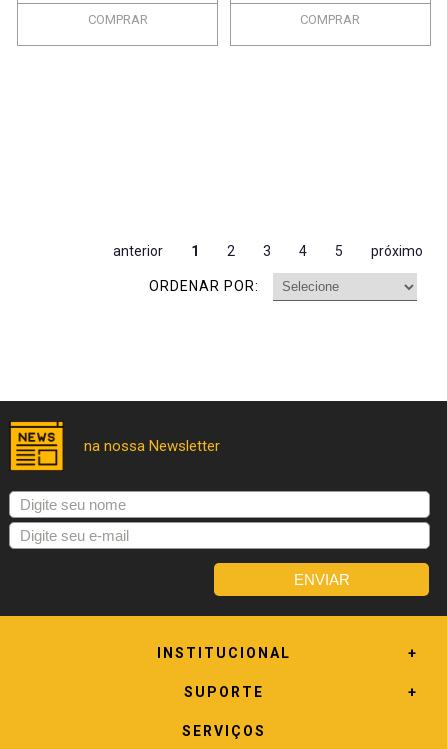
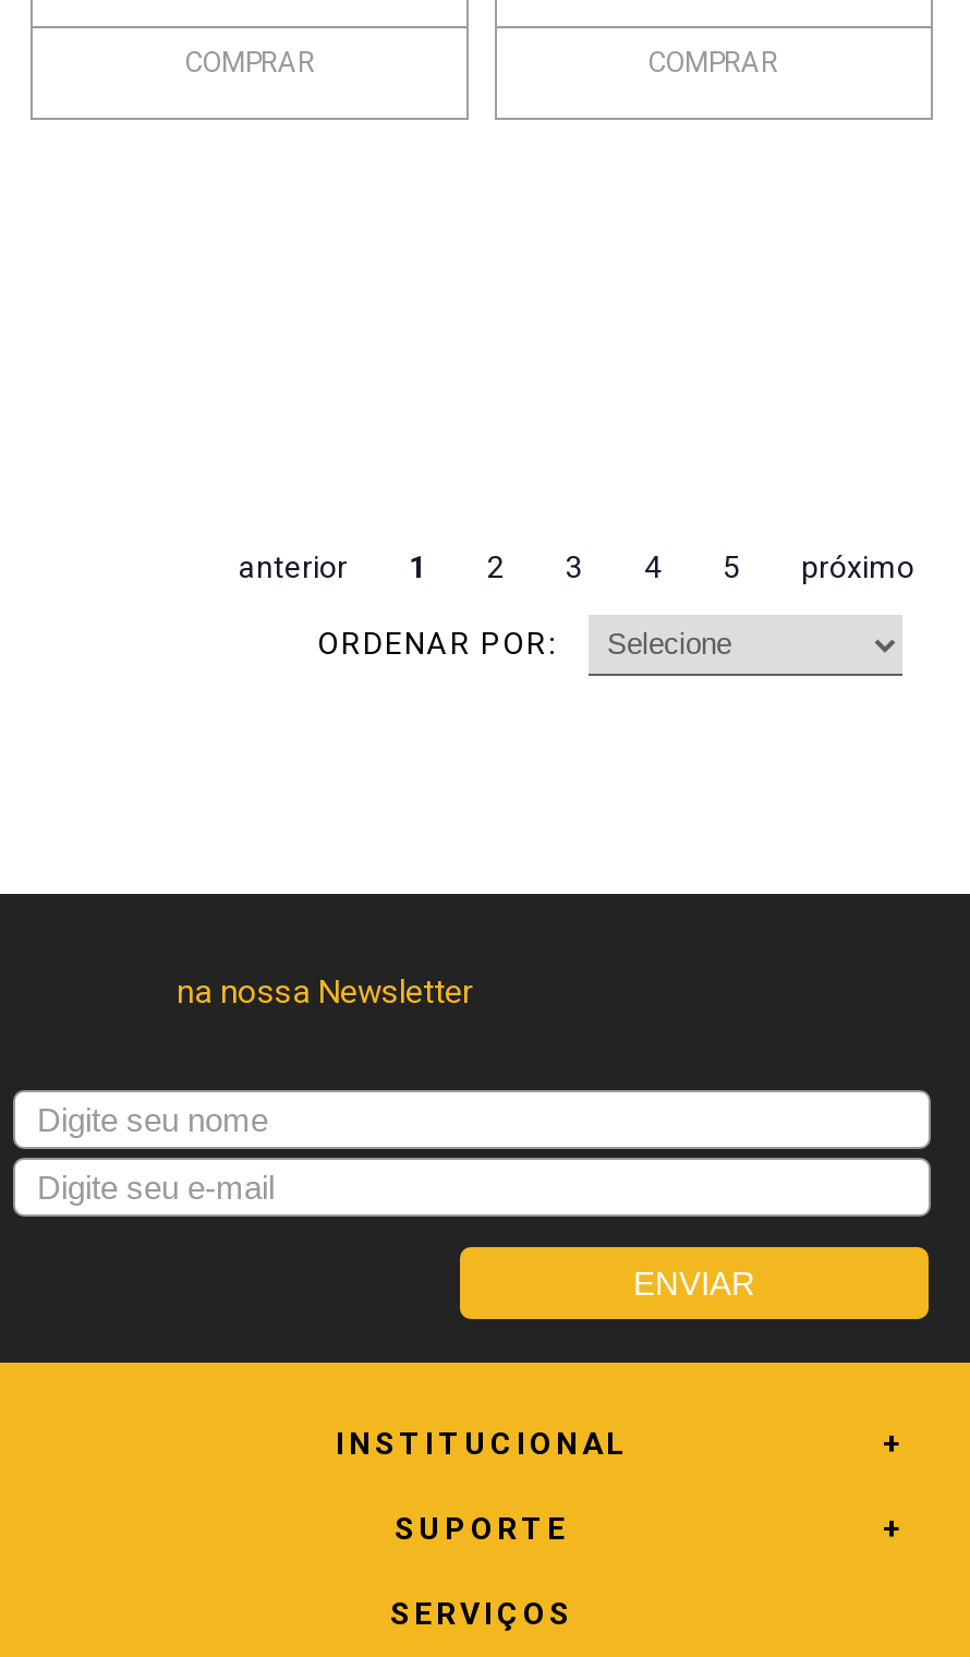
[10,421,64,471] [image] -> none

